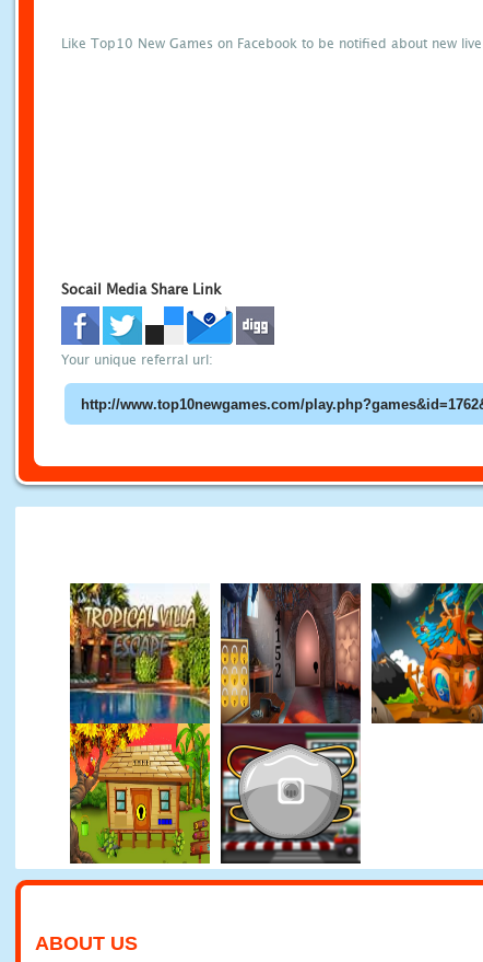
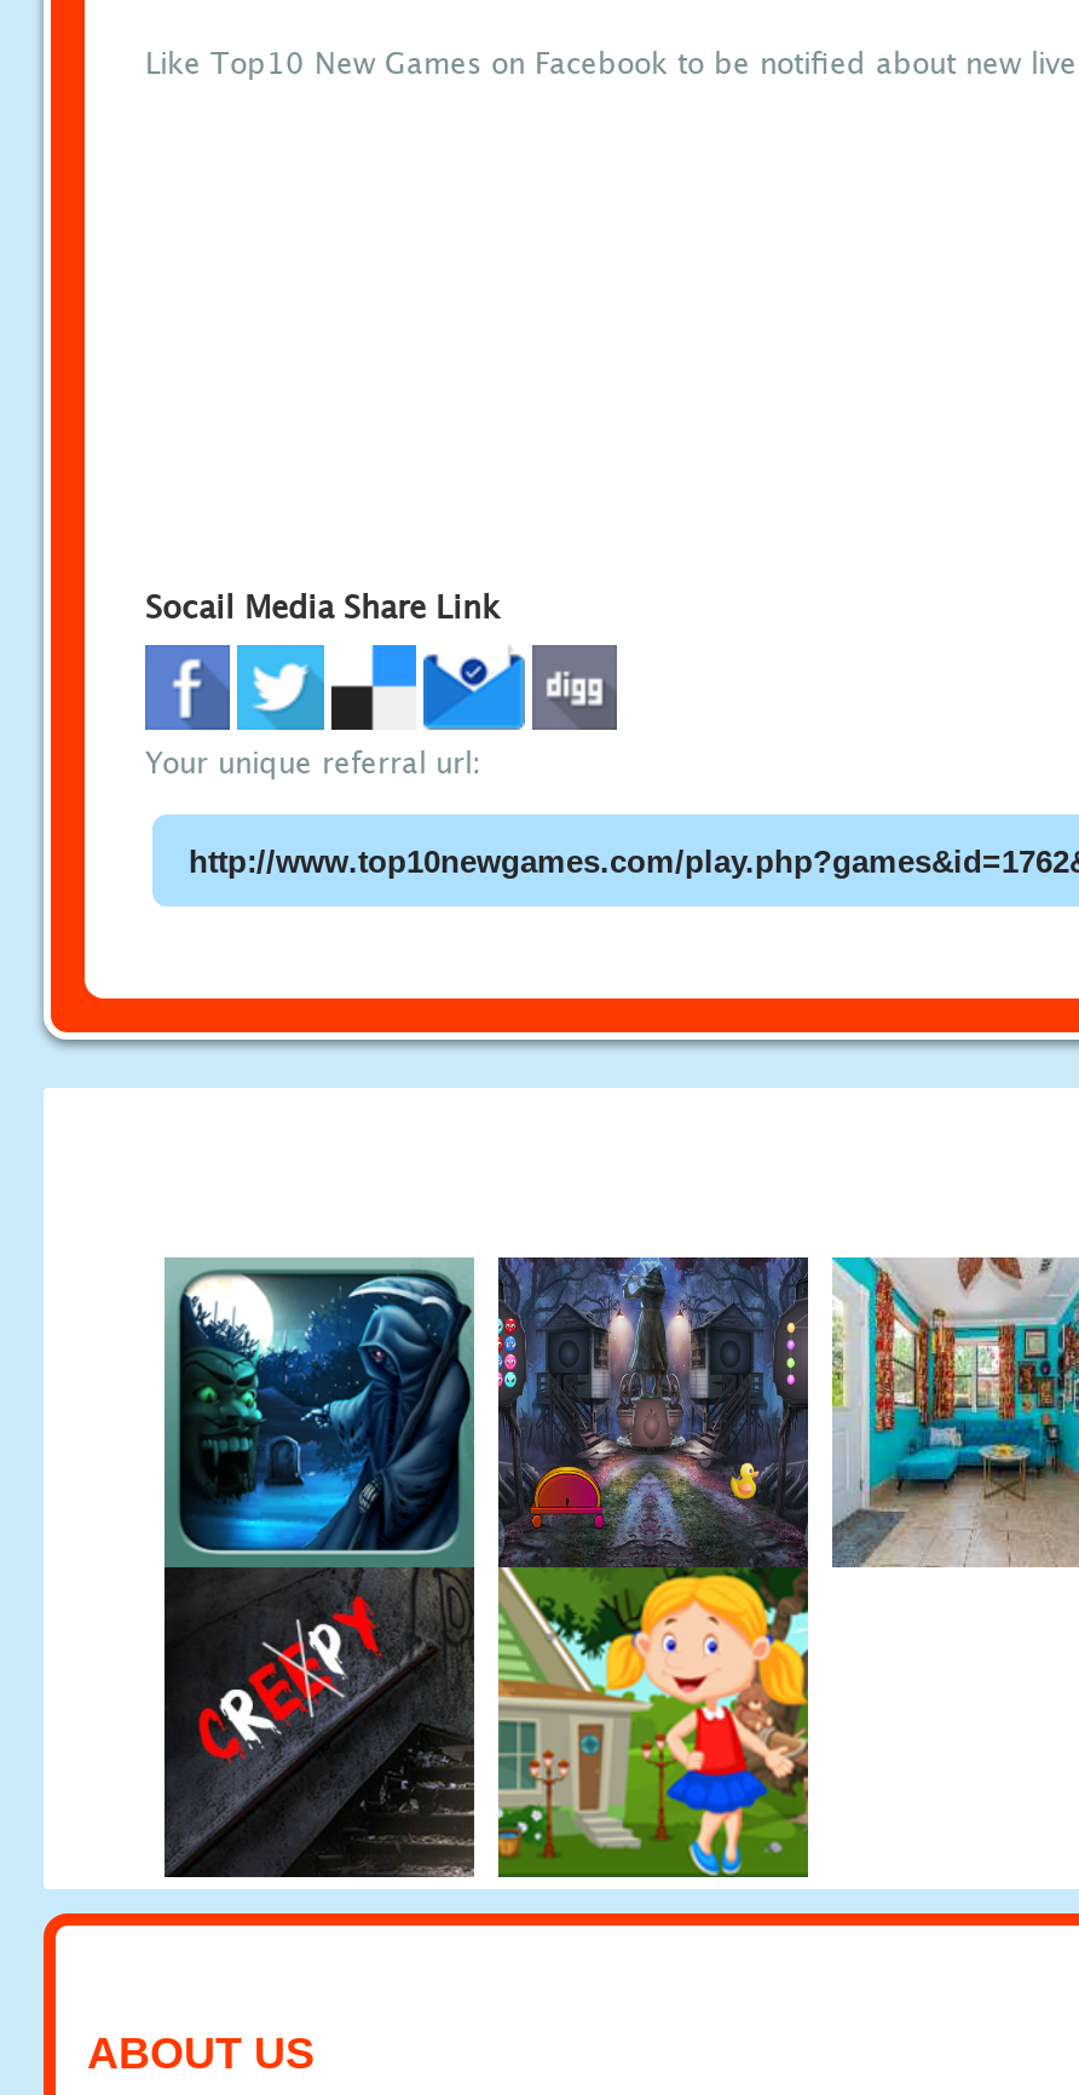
[69,582,211,865] [image] -> [162,1257,477,1880] [image]
[220,582,361,864] [image] -> [496,1255,810,1877] [image]
[370,582,480,725] [image] -> [830,1255,1072,1567] [image]

